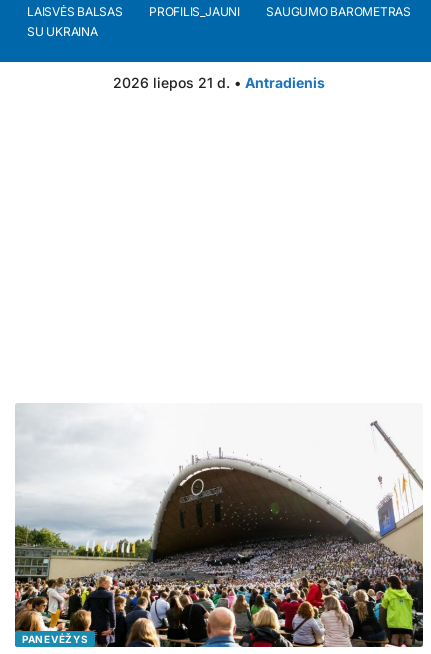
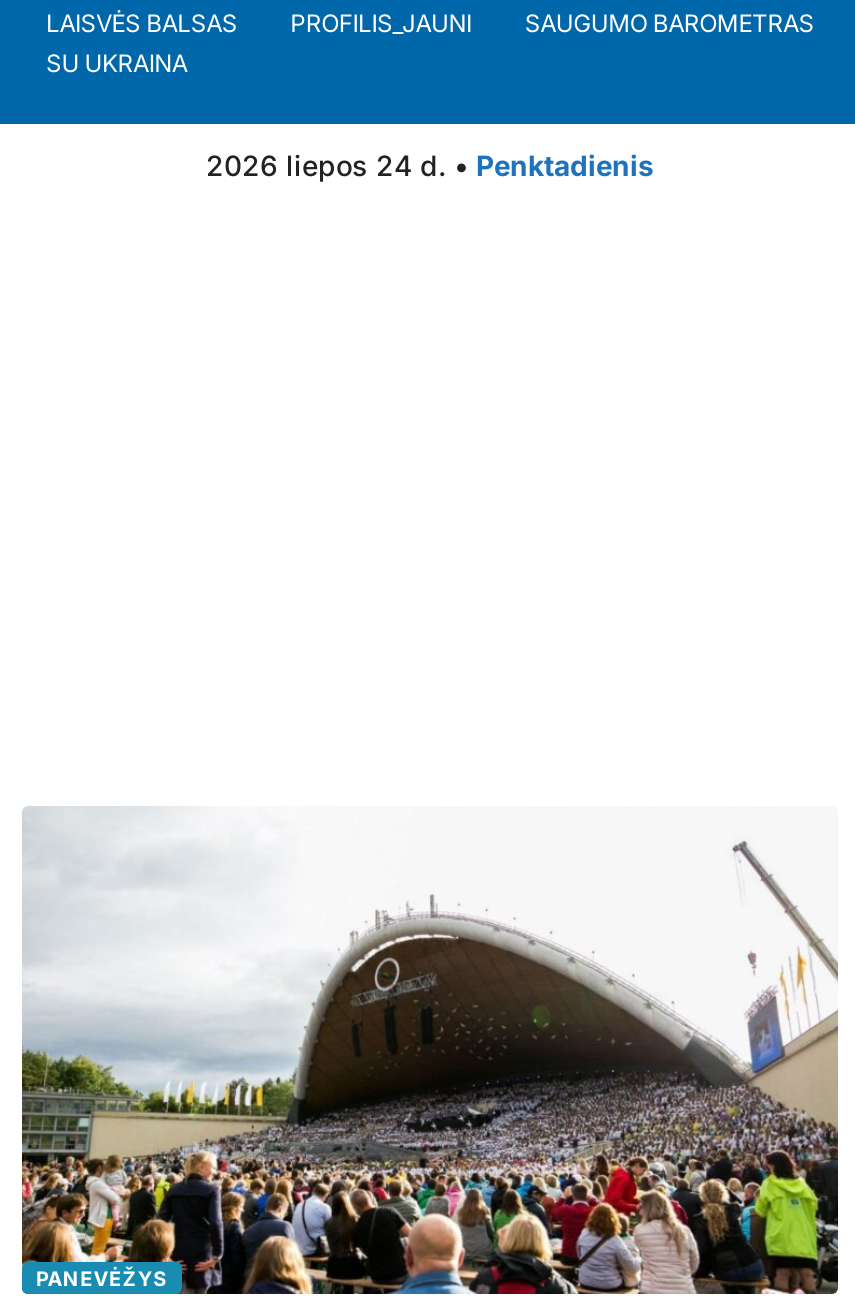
[113,74,325,91] 2026 liepos 21 d. • Antradienis -> [206,147,654,181] 2026 liepos 24 d. • Penktadienis

